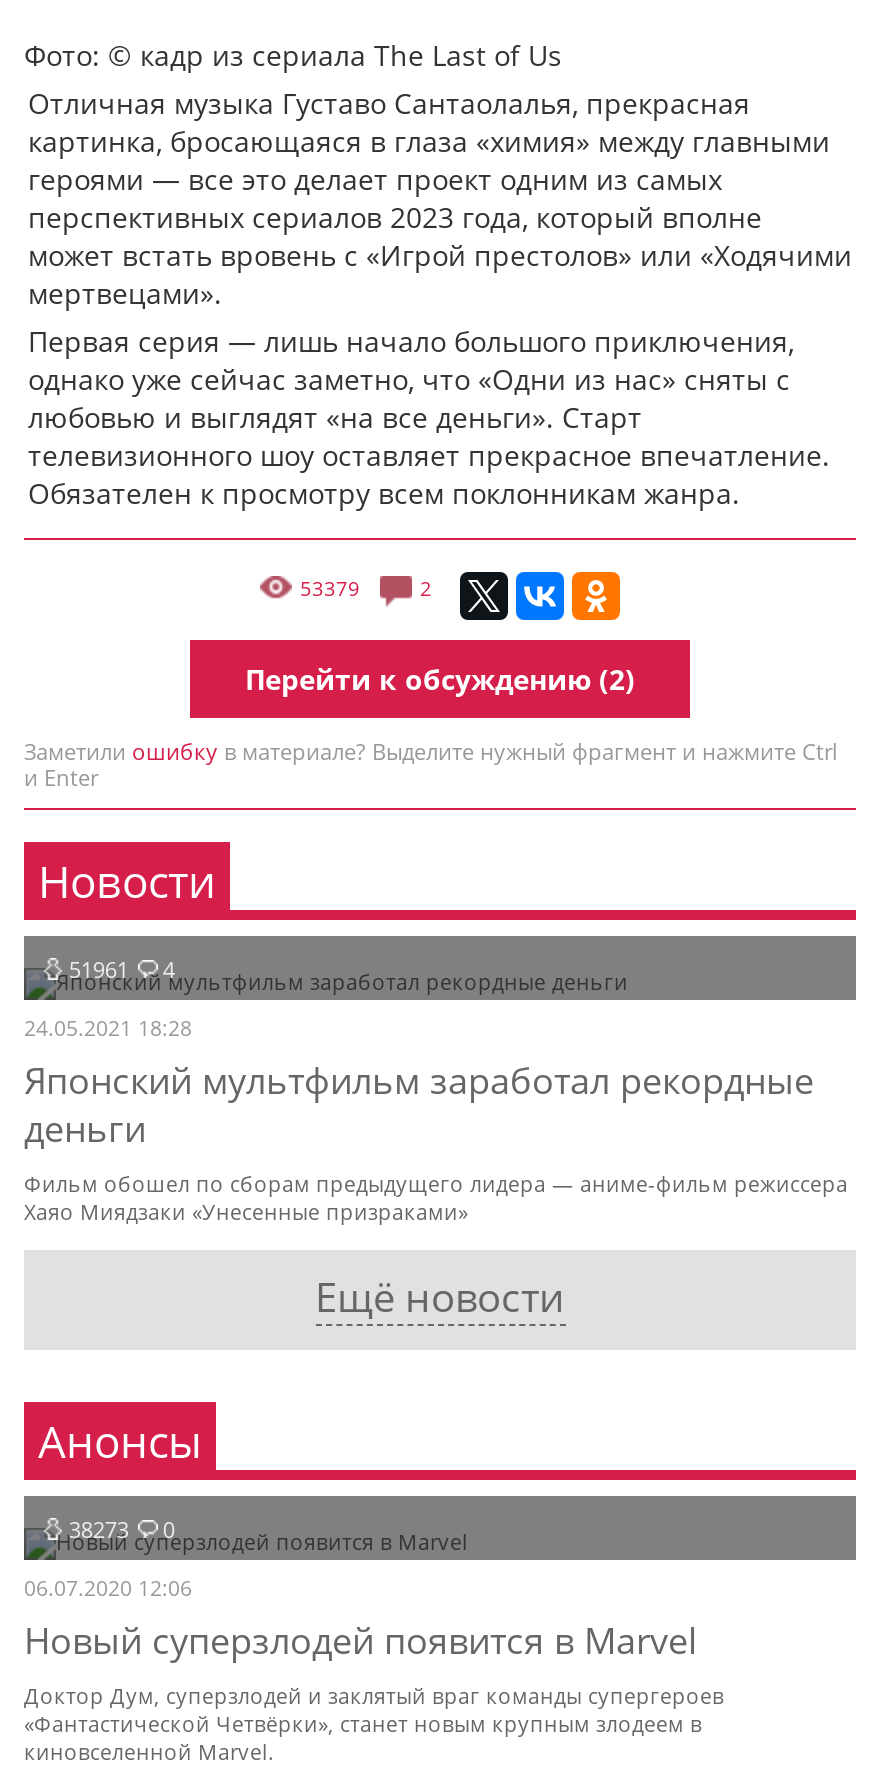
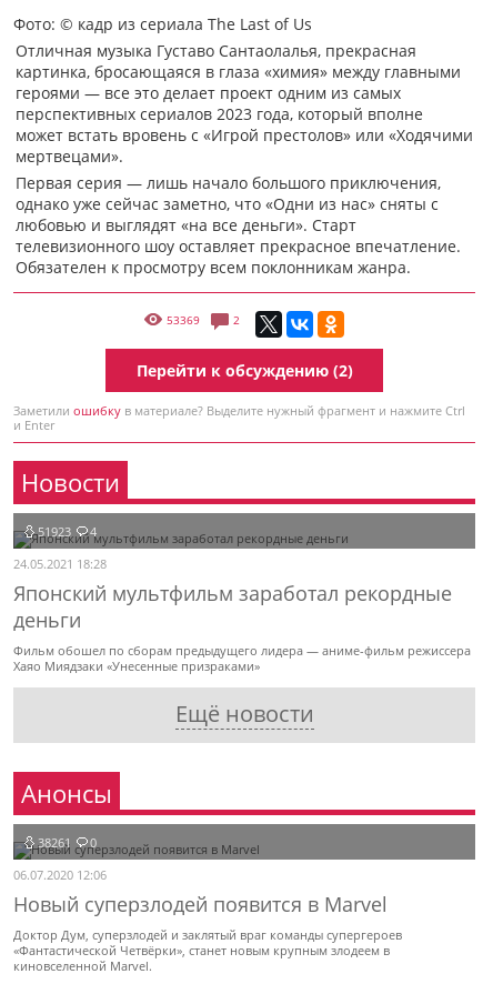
[300,574,360,602] 53379 -> [167,312,200,328] 53369
[69,953,175,983] 51961 4 -> [38,523,97,539] 51923 4
[69,1513,175,1543] 38273 0 -> [38,834,97,850] 38261 0

